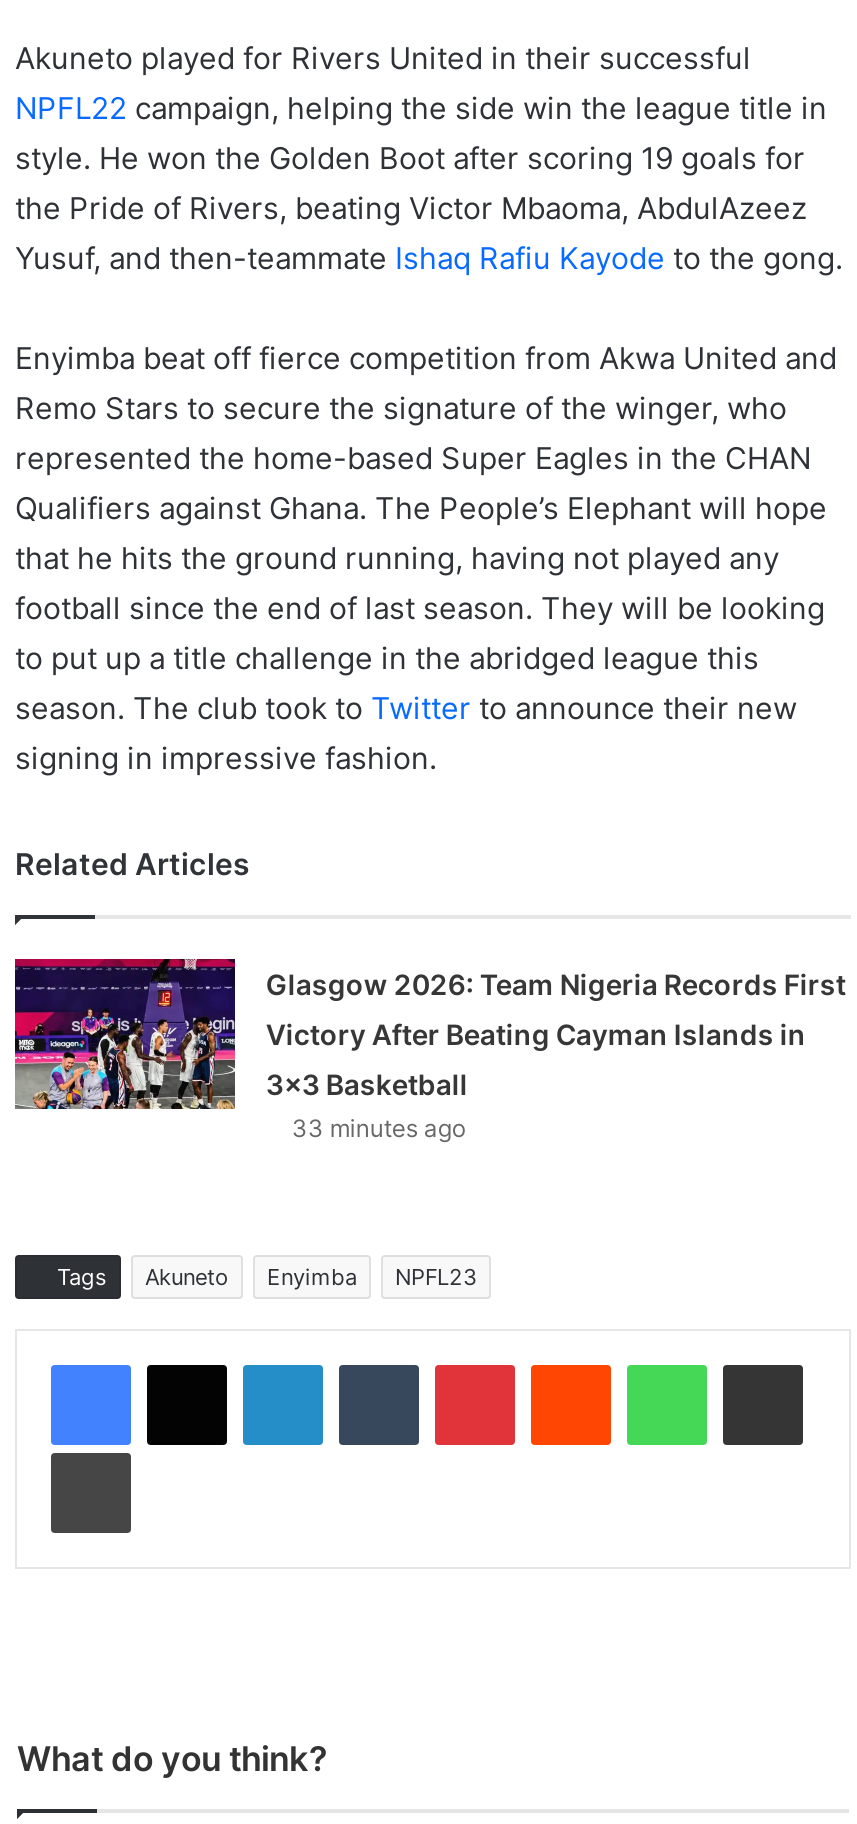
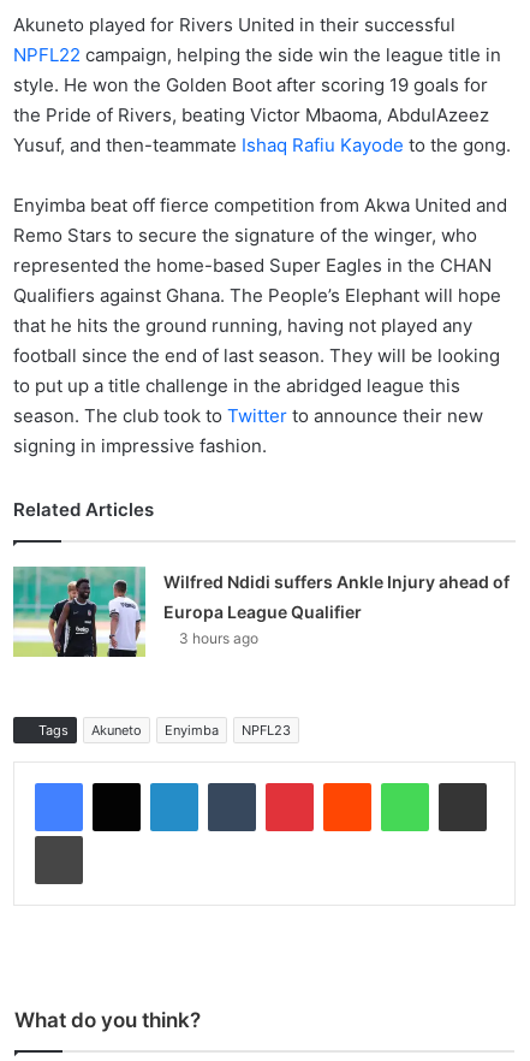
[13,957,846,1142] [image] | Glasgow 2026: Team Nigeria Records First | Victory After Beating Cayman Islands in | 3×3 Basketball | 33 minutes ago -> [12,565,510,658] [image] | Wilfred Ndidi suffers Ankle Injury ahead of | Europa League Qualifier | 3 hours ago

